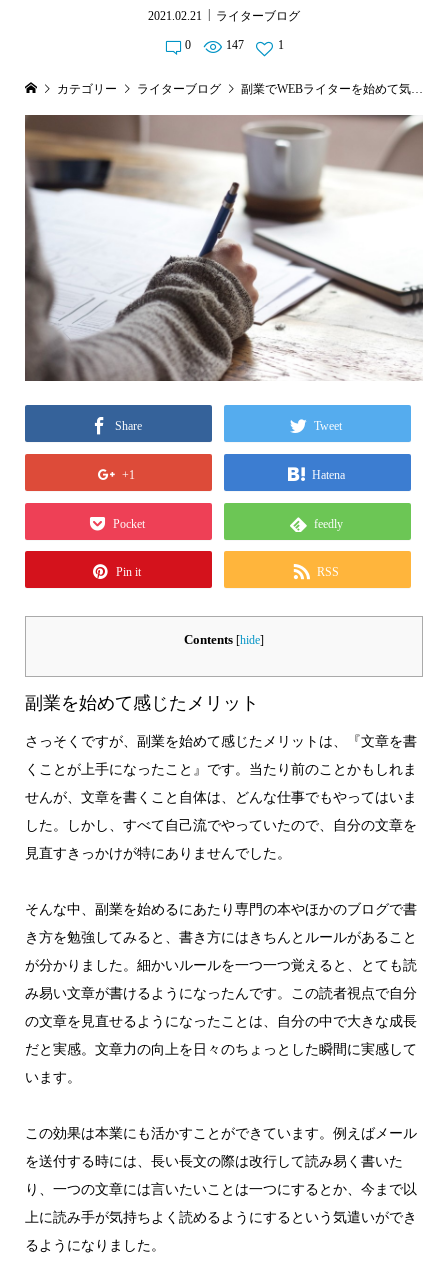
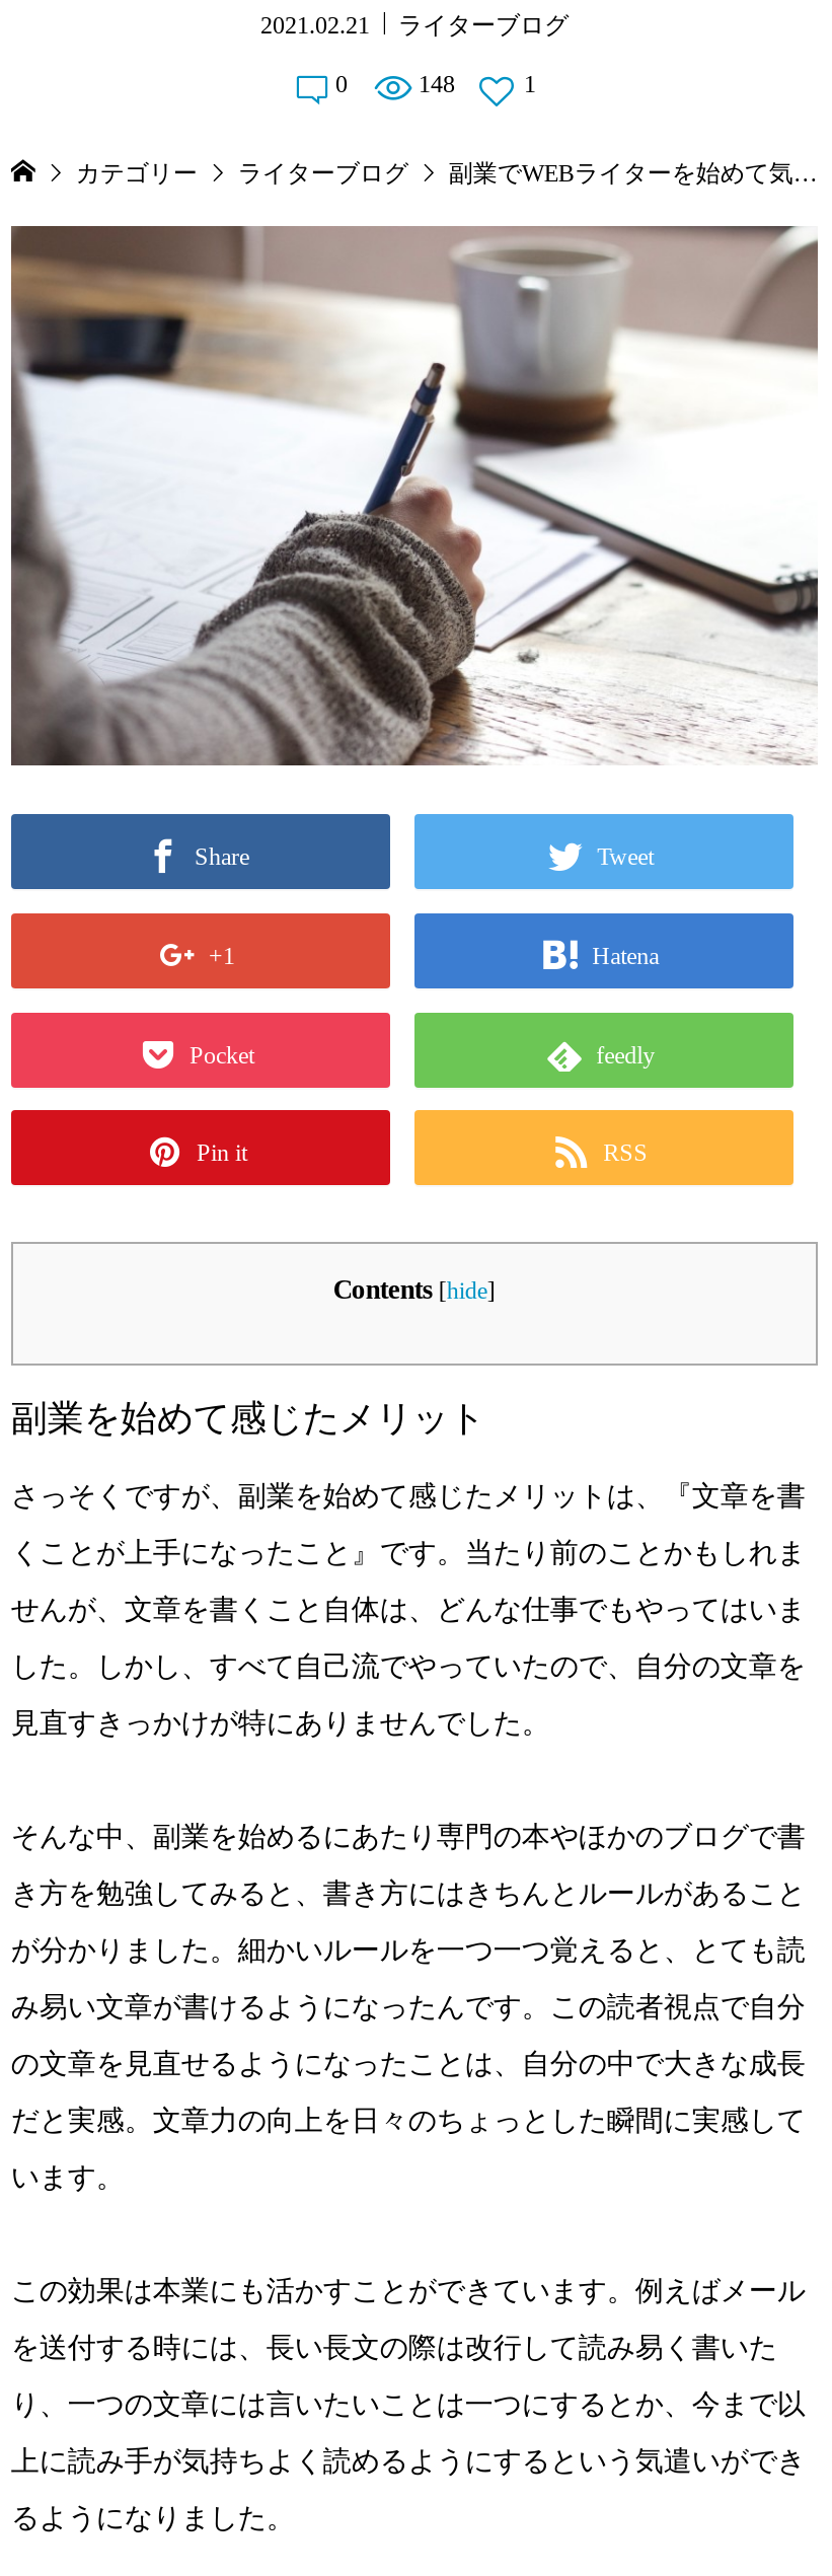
[226,38,244,52] 147 -> [419,70,455,98] 148

